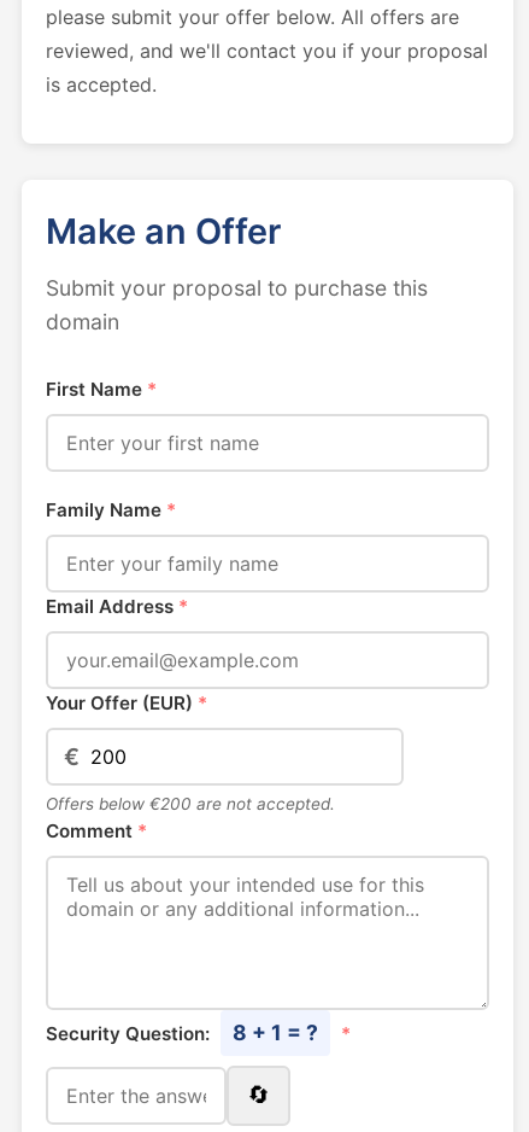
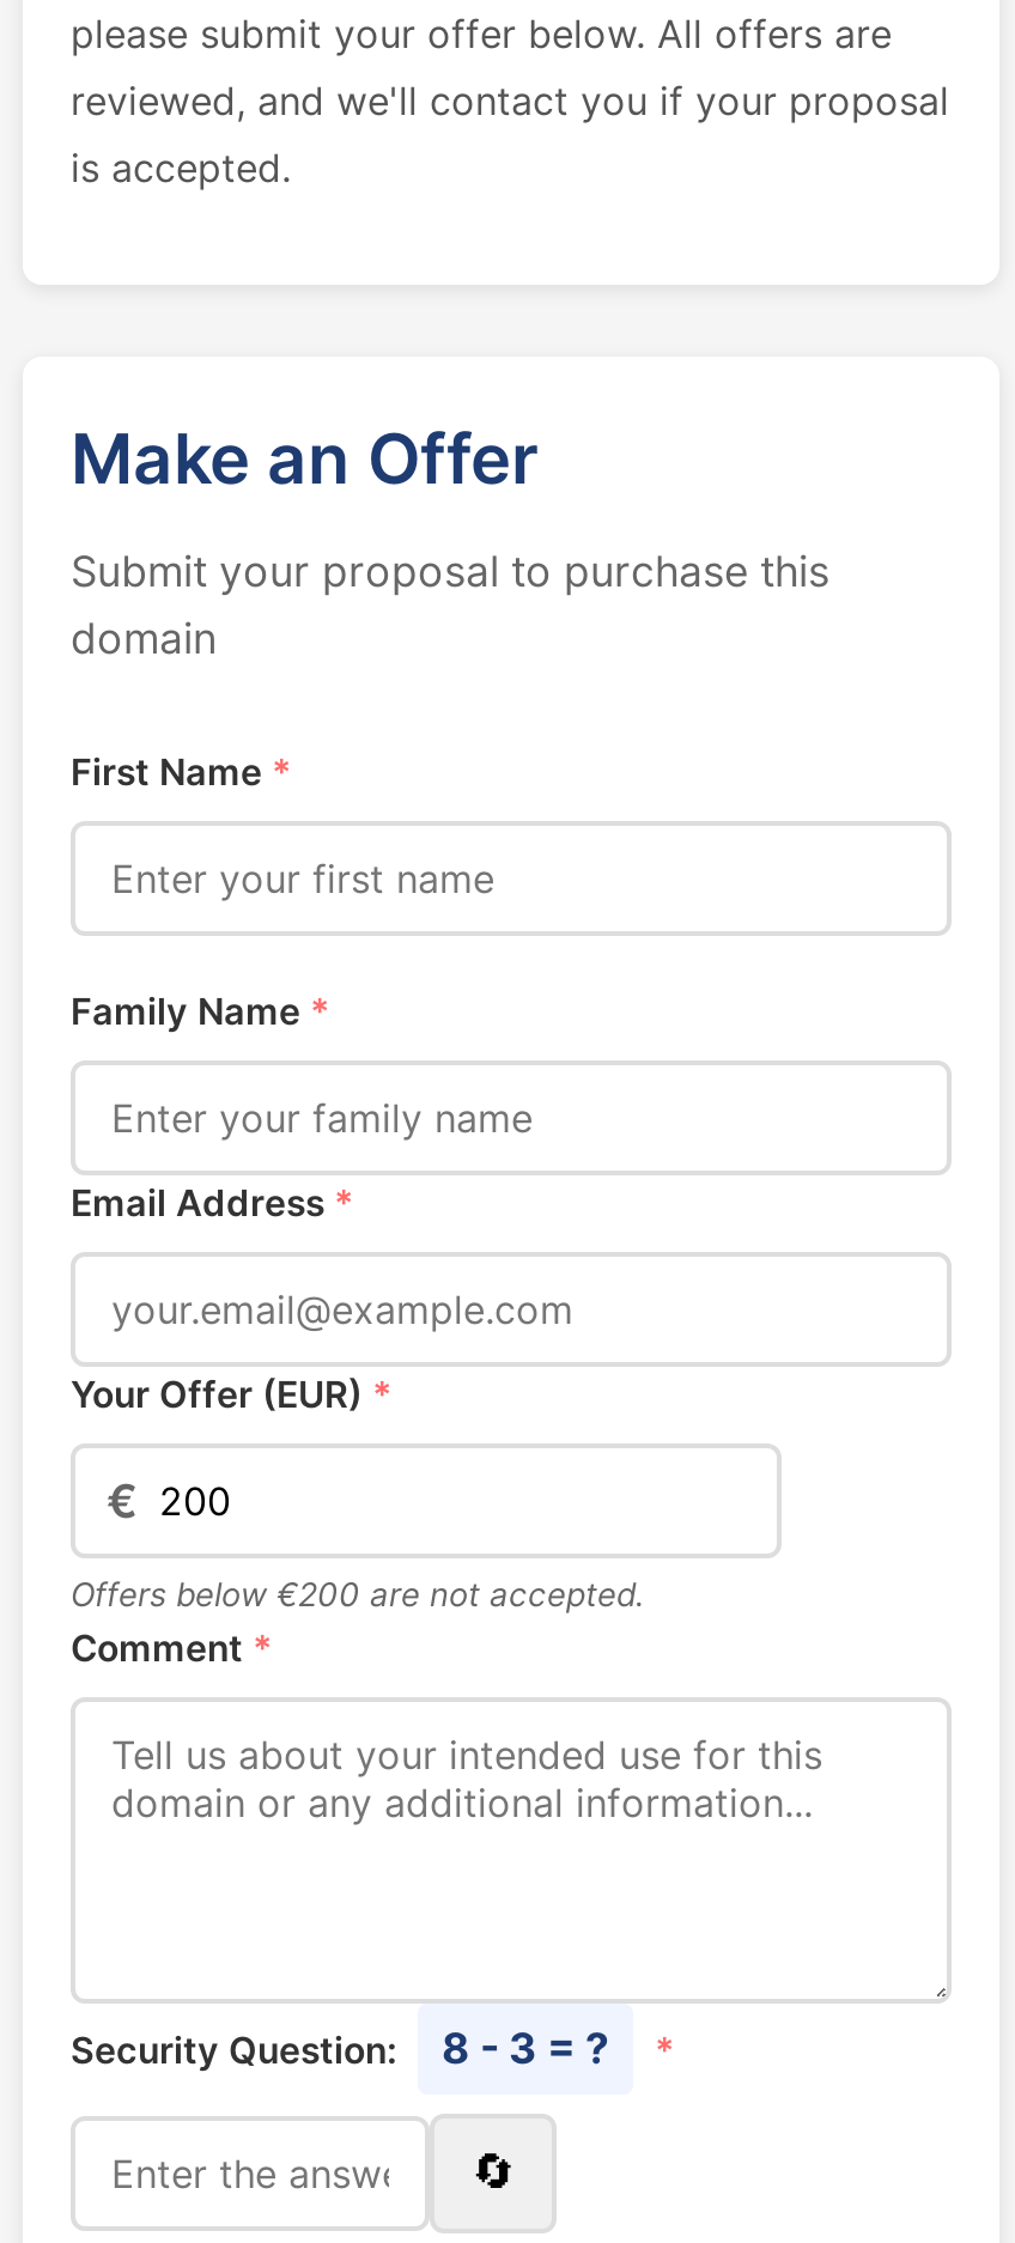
[233,1020,318,1045] 8 + 1 = ? -> [442,2023,609,2073] 8 - 3 = ?

